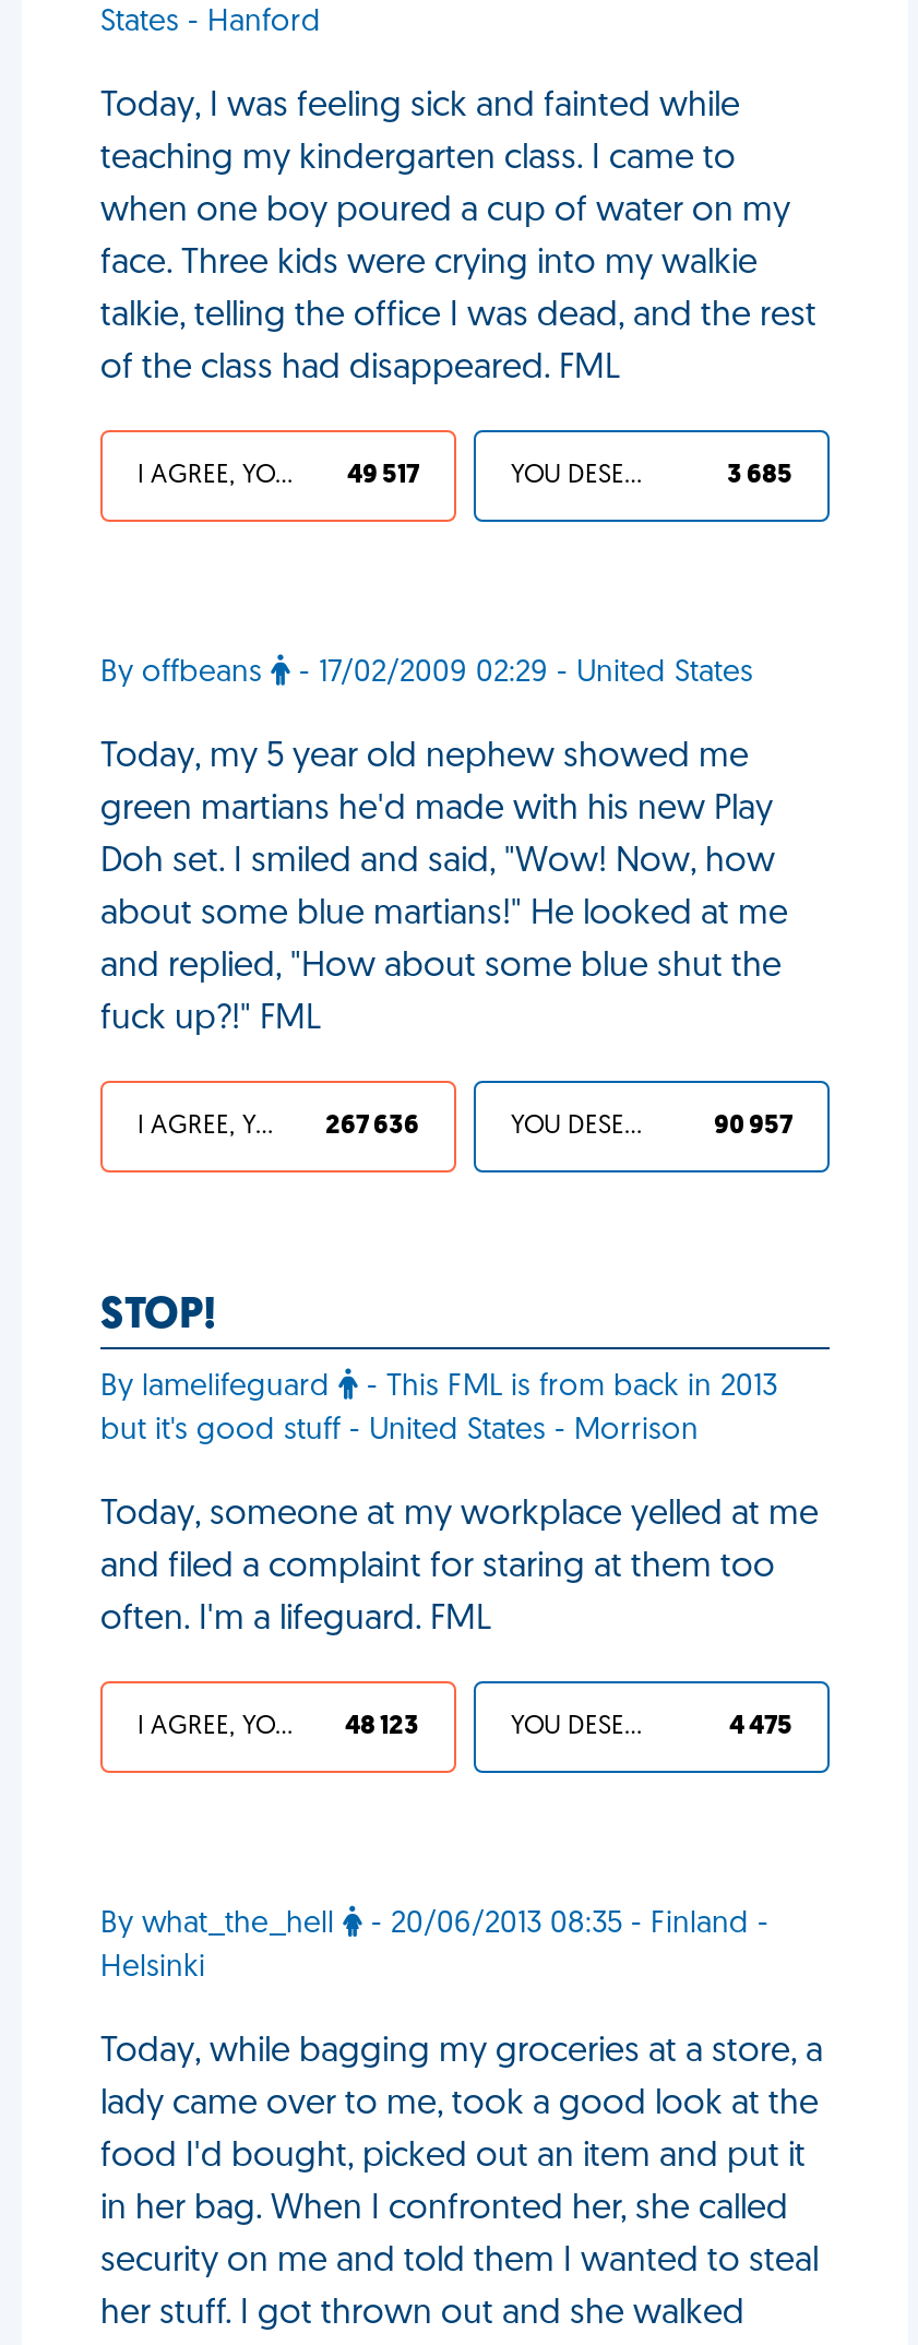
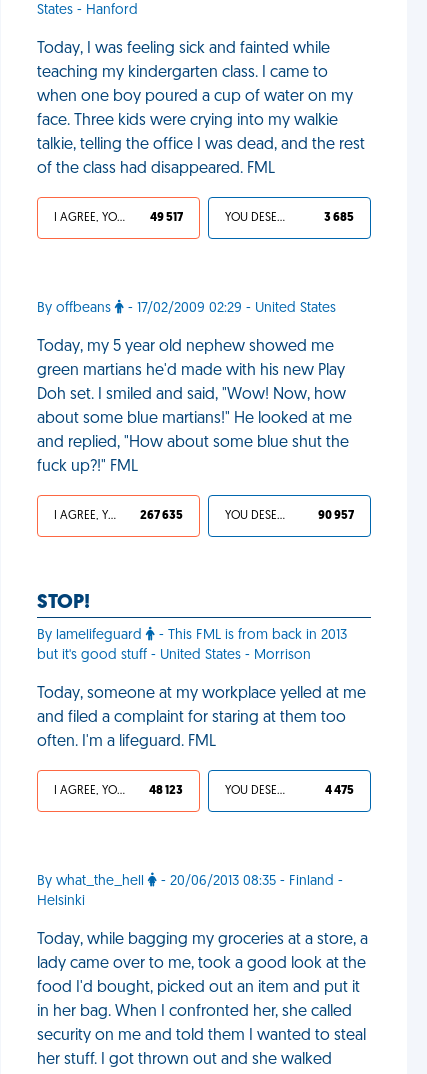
[325,1114,419,1140] 267 636 -> [140,510,183,522] 267 635

